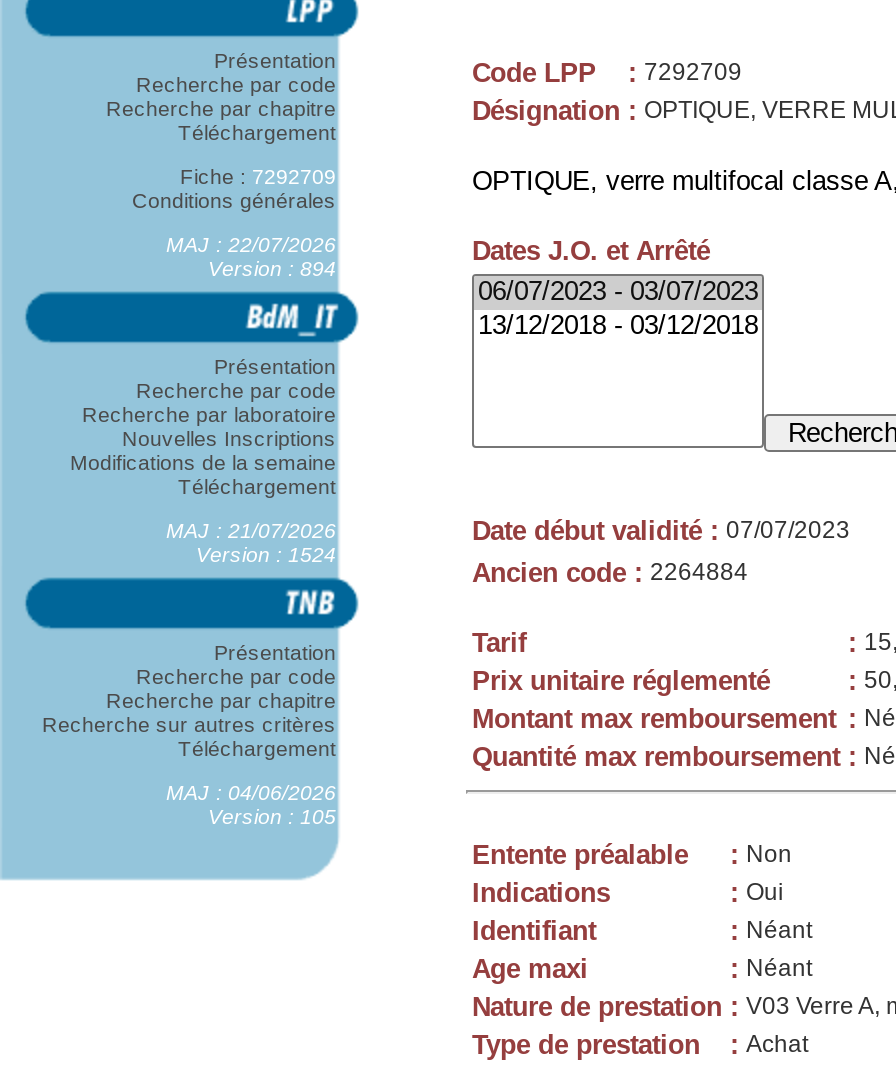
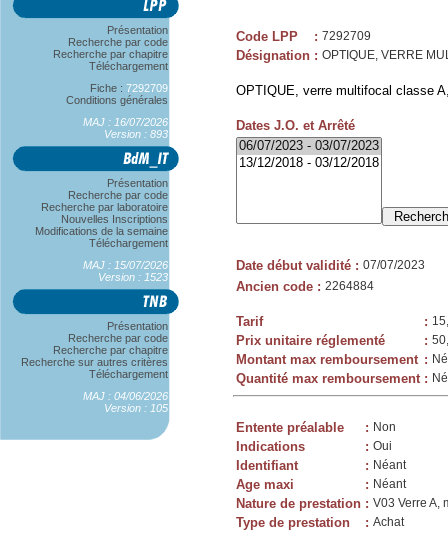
[166,232,336,256] MAJ : 22/07/2026 -> [83,116,168,128] MAJ : 16/07/2026
[208,256,336,280] Version : 894 -> [104,128,168,140] Version : 893
[166,518,336,542] MAJ : 21/07/2026 -> [83,259,168,271] MAJ : 15/07/2026
[196,542,336,566] Version : 1524 -> [98,271,168,283] Version : 1523

